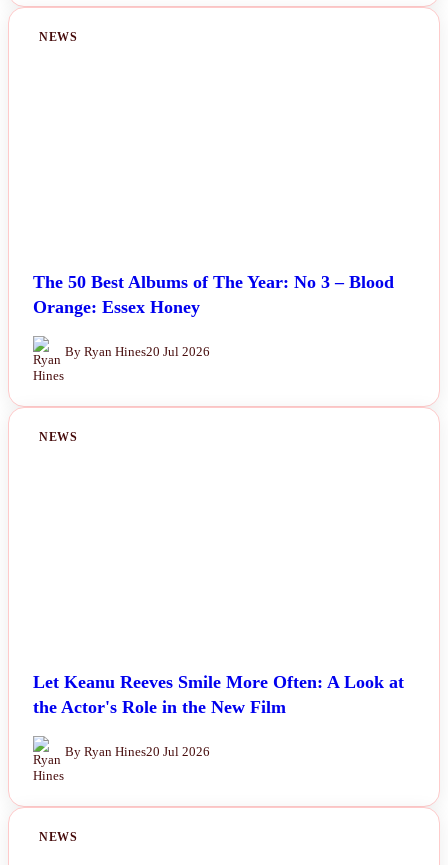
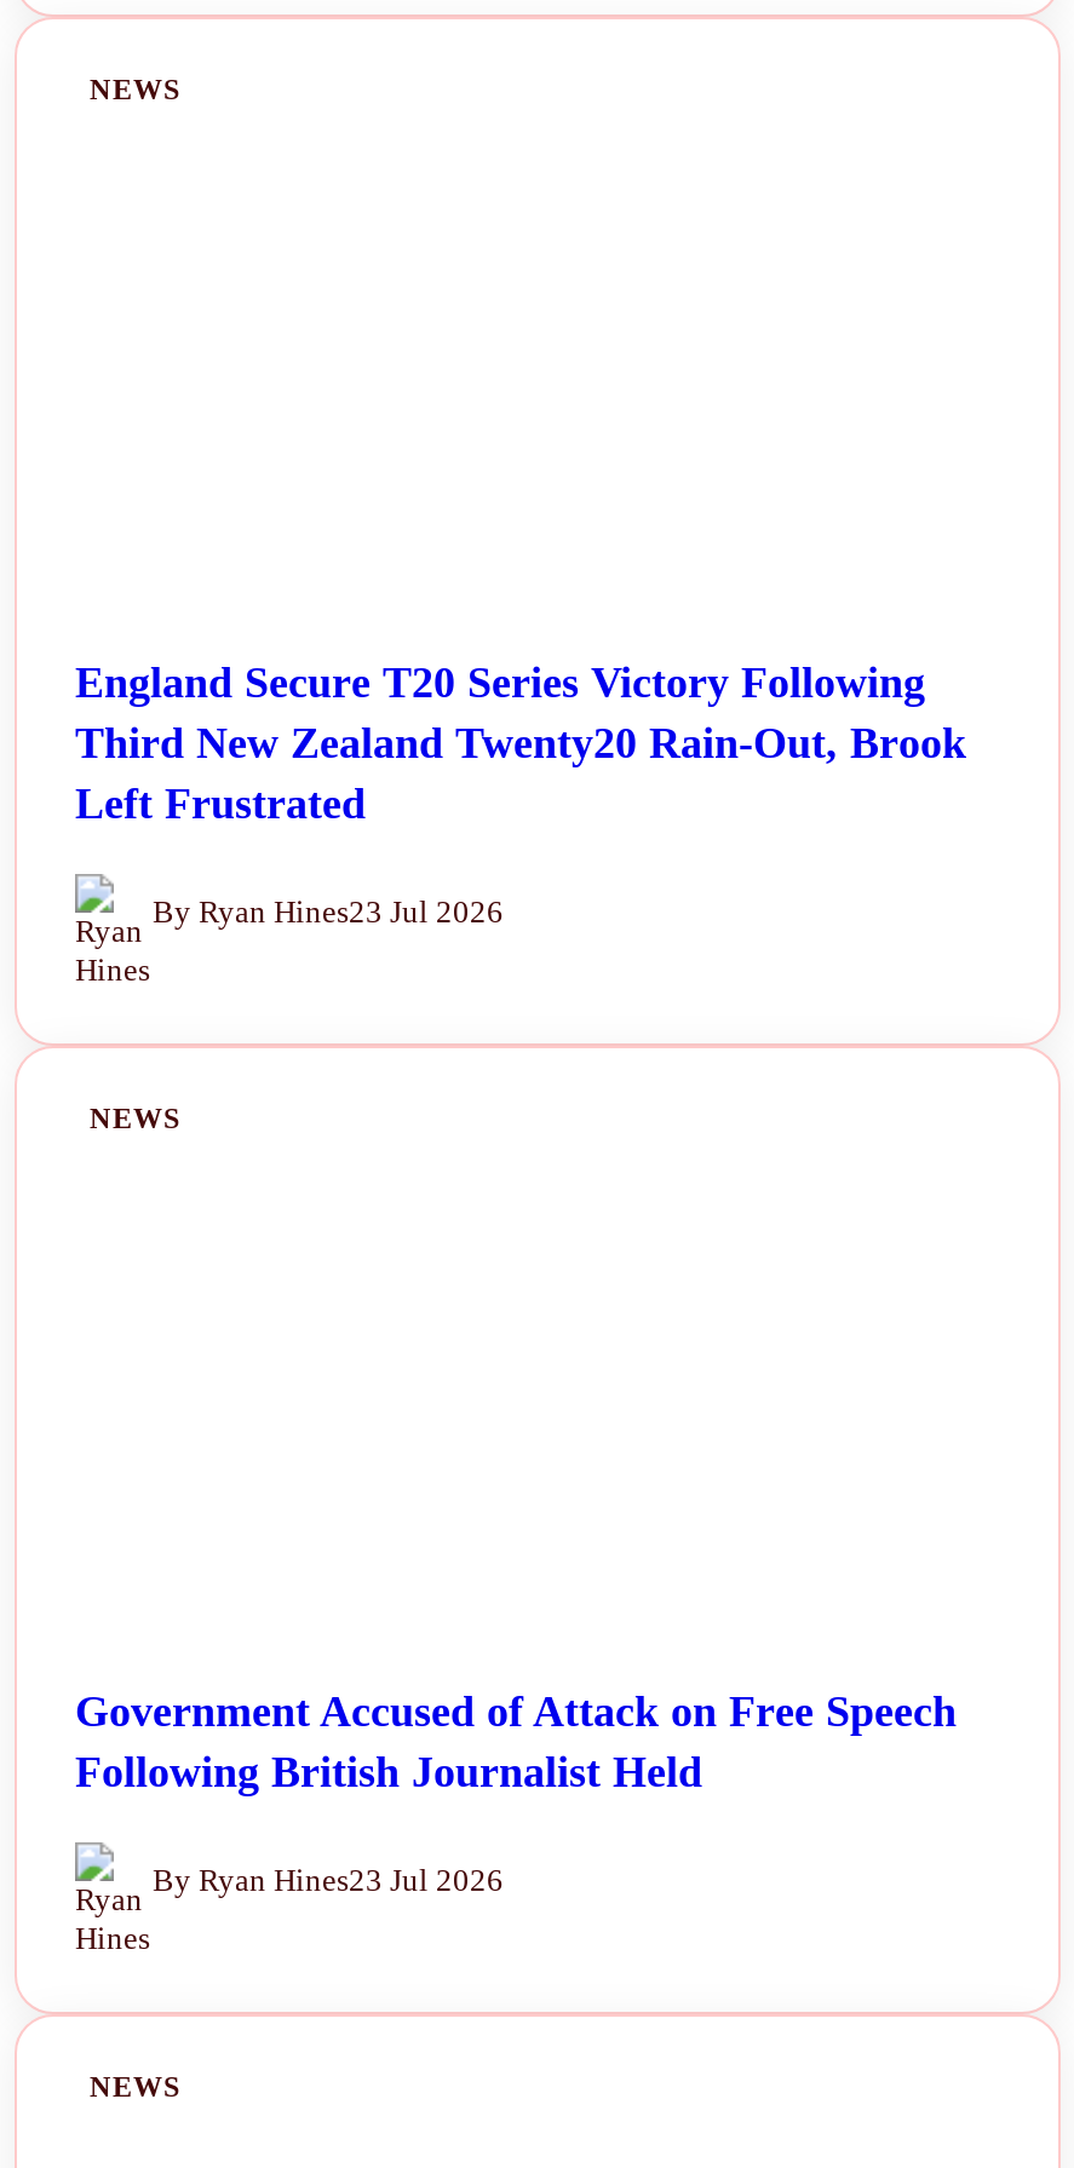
[33,271,394,316] The 50 Best Albums of The Year: No 3 – Blood | Orange: Essex Honey -> [75,657,966,827] England Secure T20 Series Victory Following | Third New Zealand Twenty20 Rain-Out, Brook | Left Frustrated
[65,343,210,358] By Ryan Hines20 Jul 2026 -> [153,892,504,928] By Ryan Hines23 Jul 2026
[33,671,404,716] Let Keanu Reeves Smile More Often: A Look at | the Actor's Role in the New Film -> [75,1686,957,1795] Government Accused of Attack on Free Speech | Following British Journalist Held
[65,743,210,758] By Ryan Hines20 Jul 2026 -> [153,1861,504,1897] By Ryan Hines23 Jul 2026

